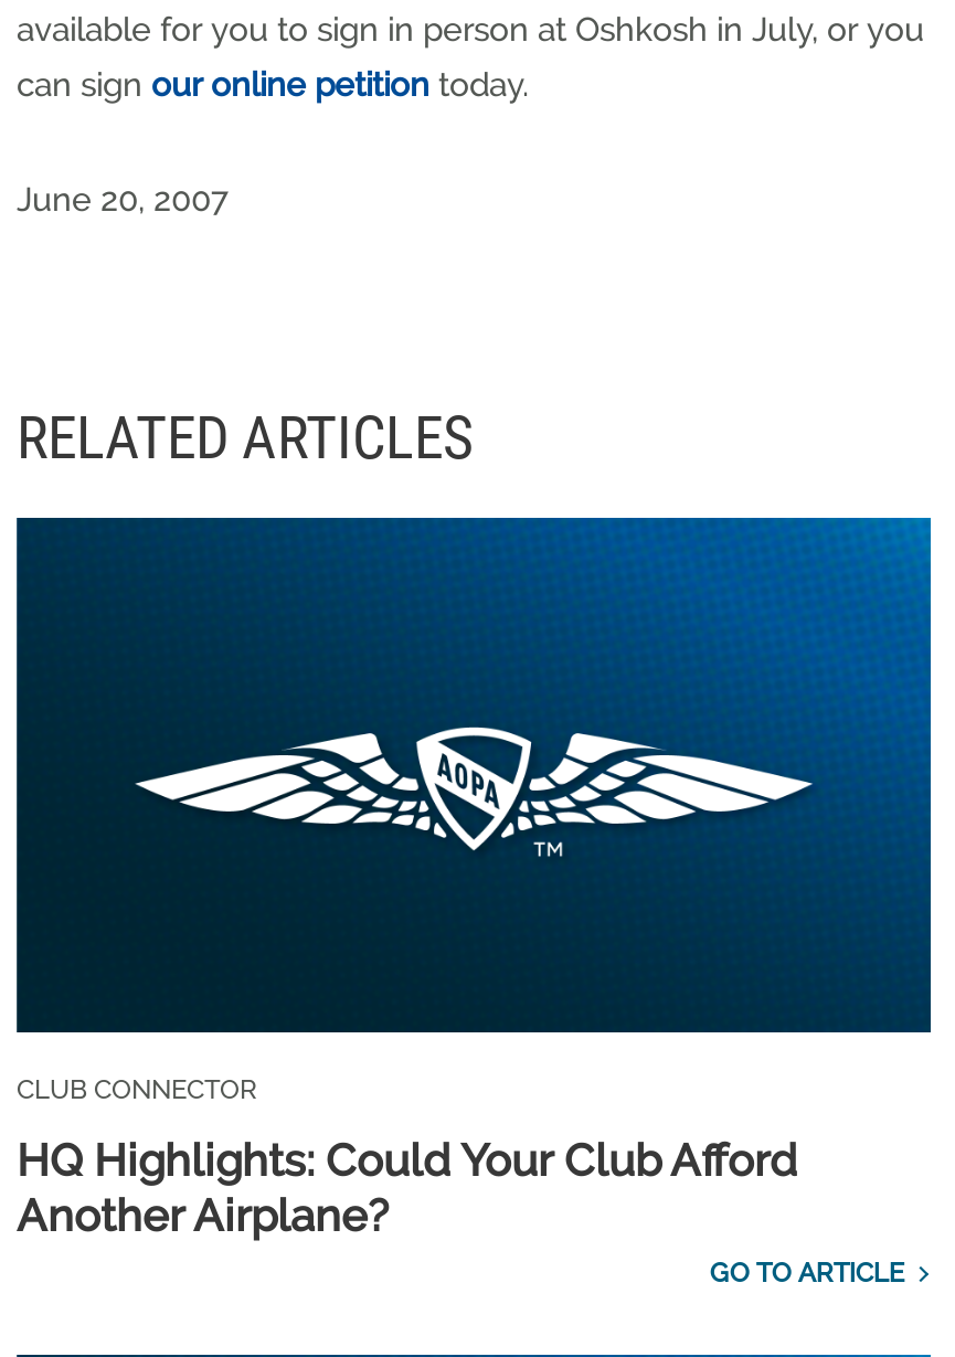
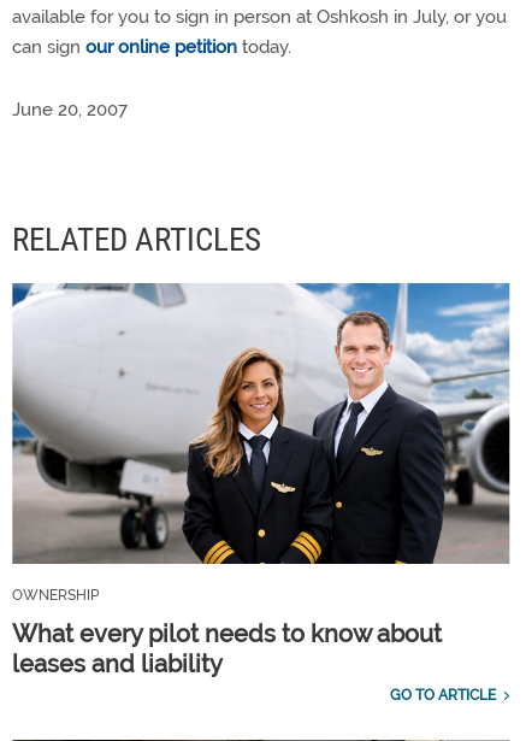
[14,516,933,1105] [image] | CLUB CONNECTOR -> [11,282,510,603] [image] | OWNERSHIP
[17,1134,798,1242] HQ Highlights: Could Your Club Afford | Another Airplane? -> [12,619,442,678] What every pilot needs to know about | leases and liability

